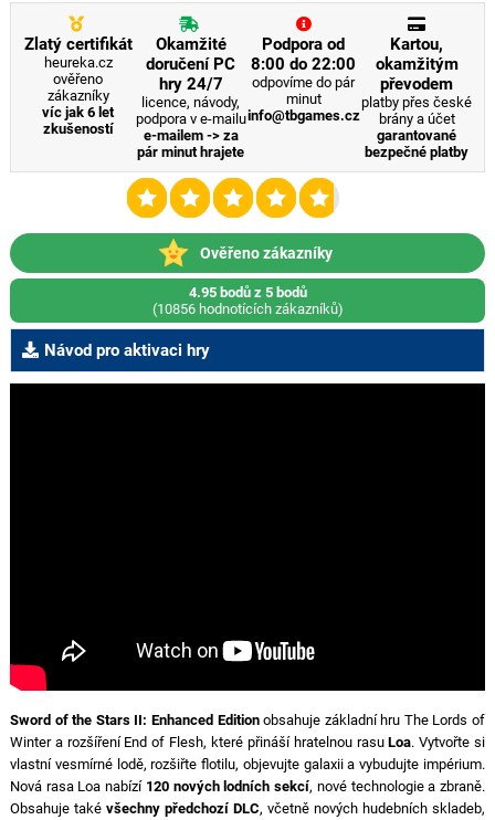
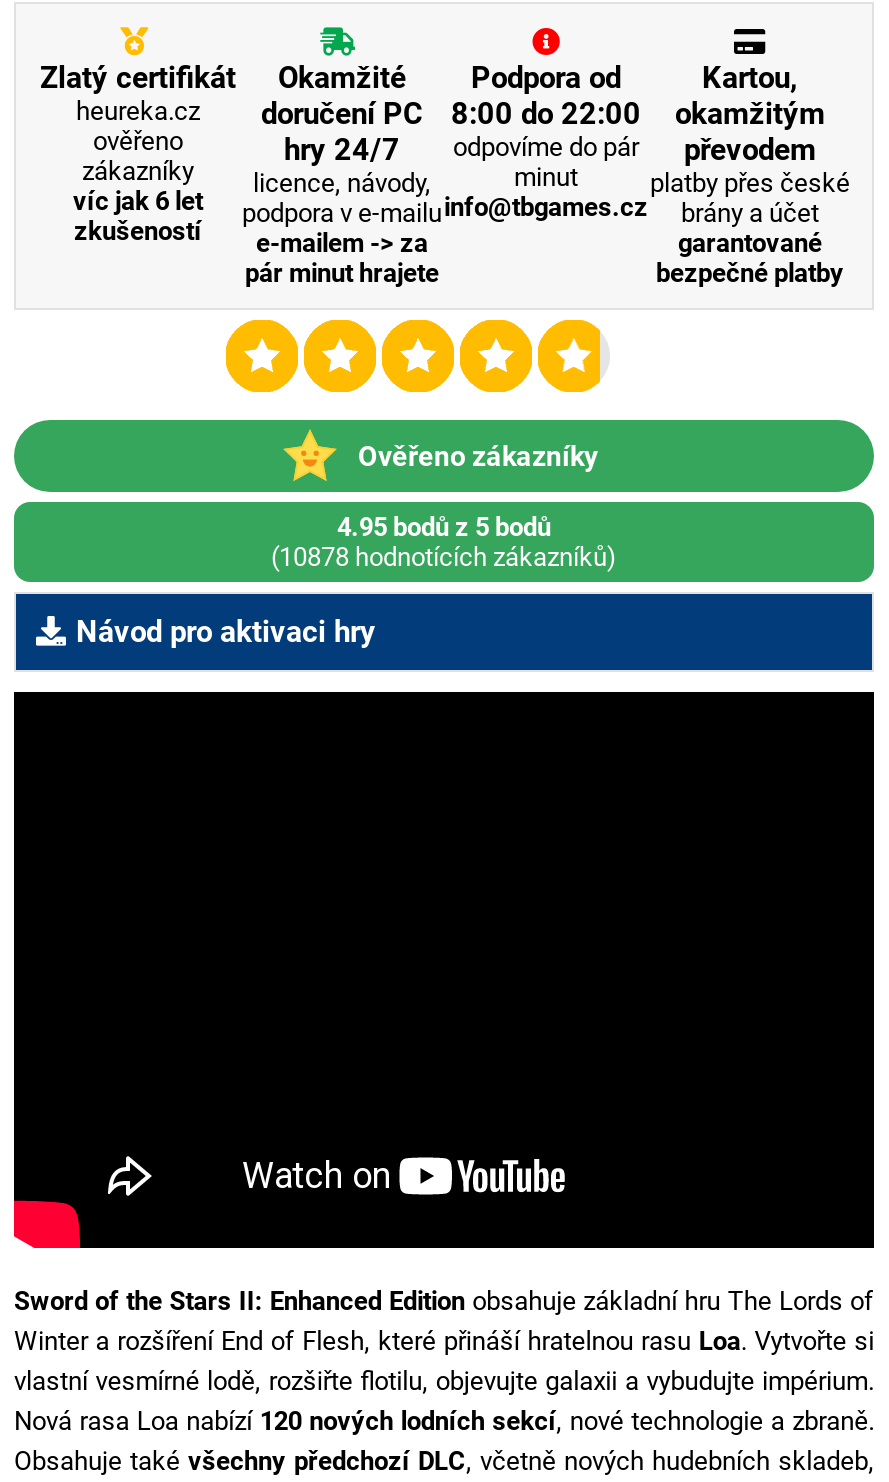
[152,301,343,317] (10856 hodnotících zákazníků) -> [271,542,617,572] (10878 hodnotících zákazníků)

